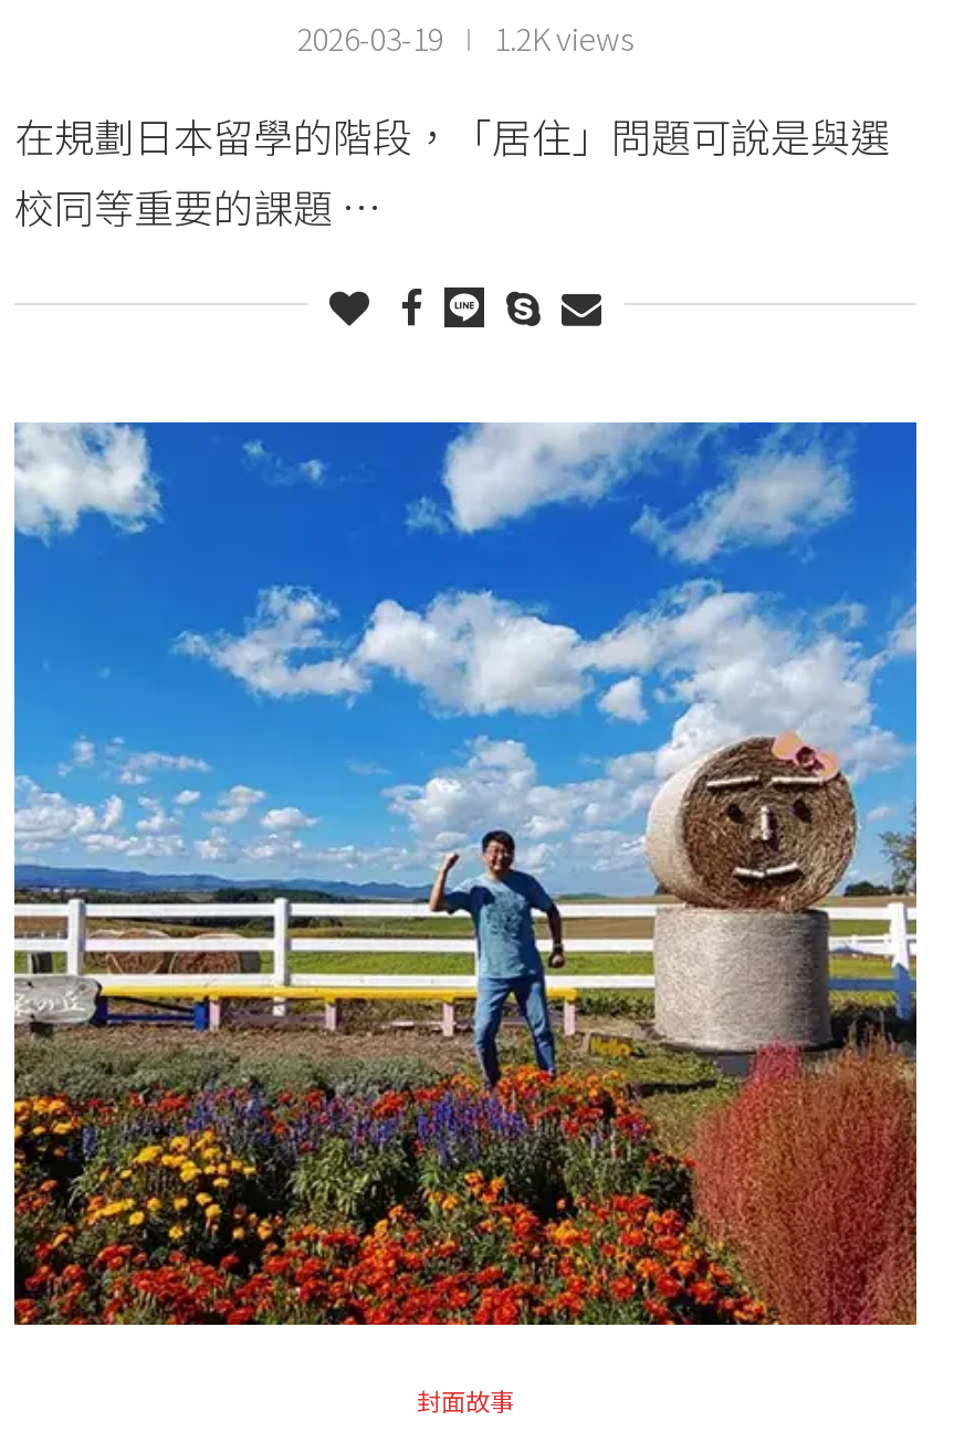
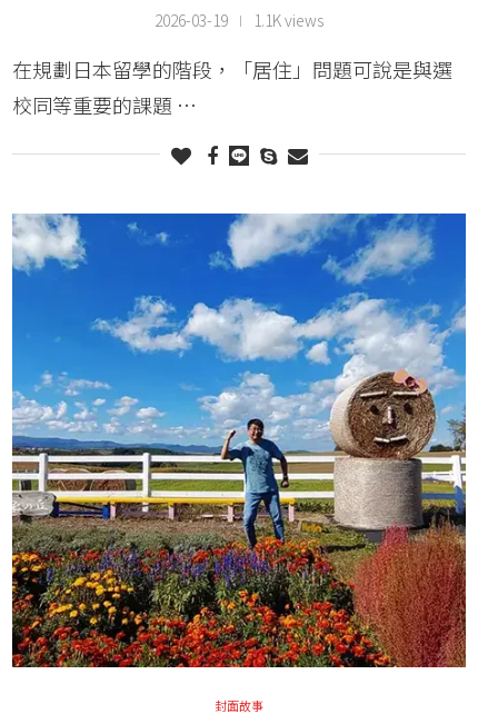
[297,15,633,59] 2026-03-19 1.2K views -> [155,9,323,31] 2026-03-19 1.1K views

